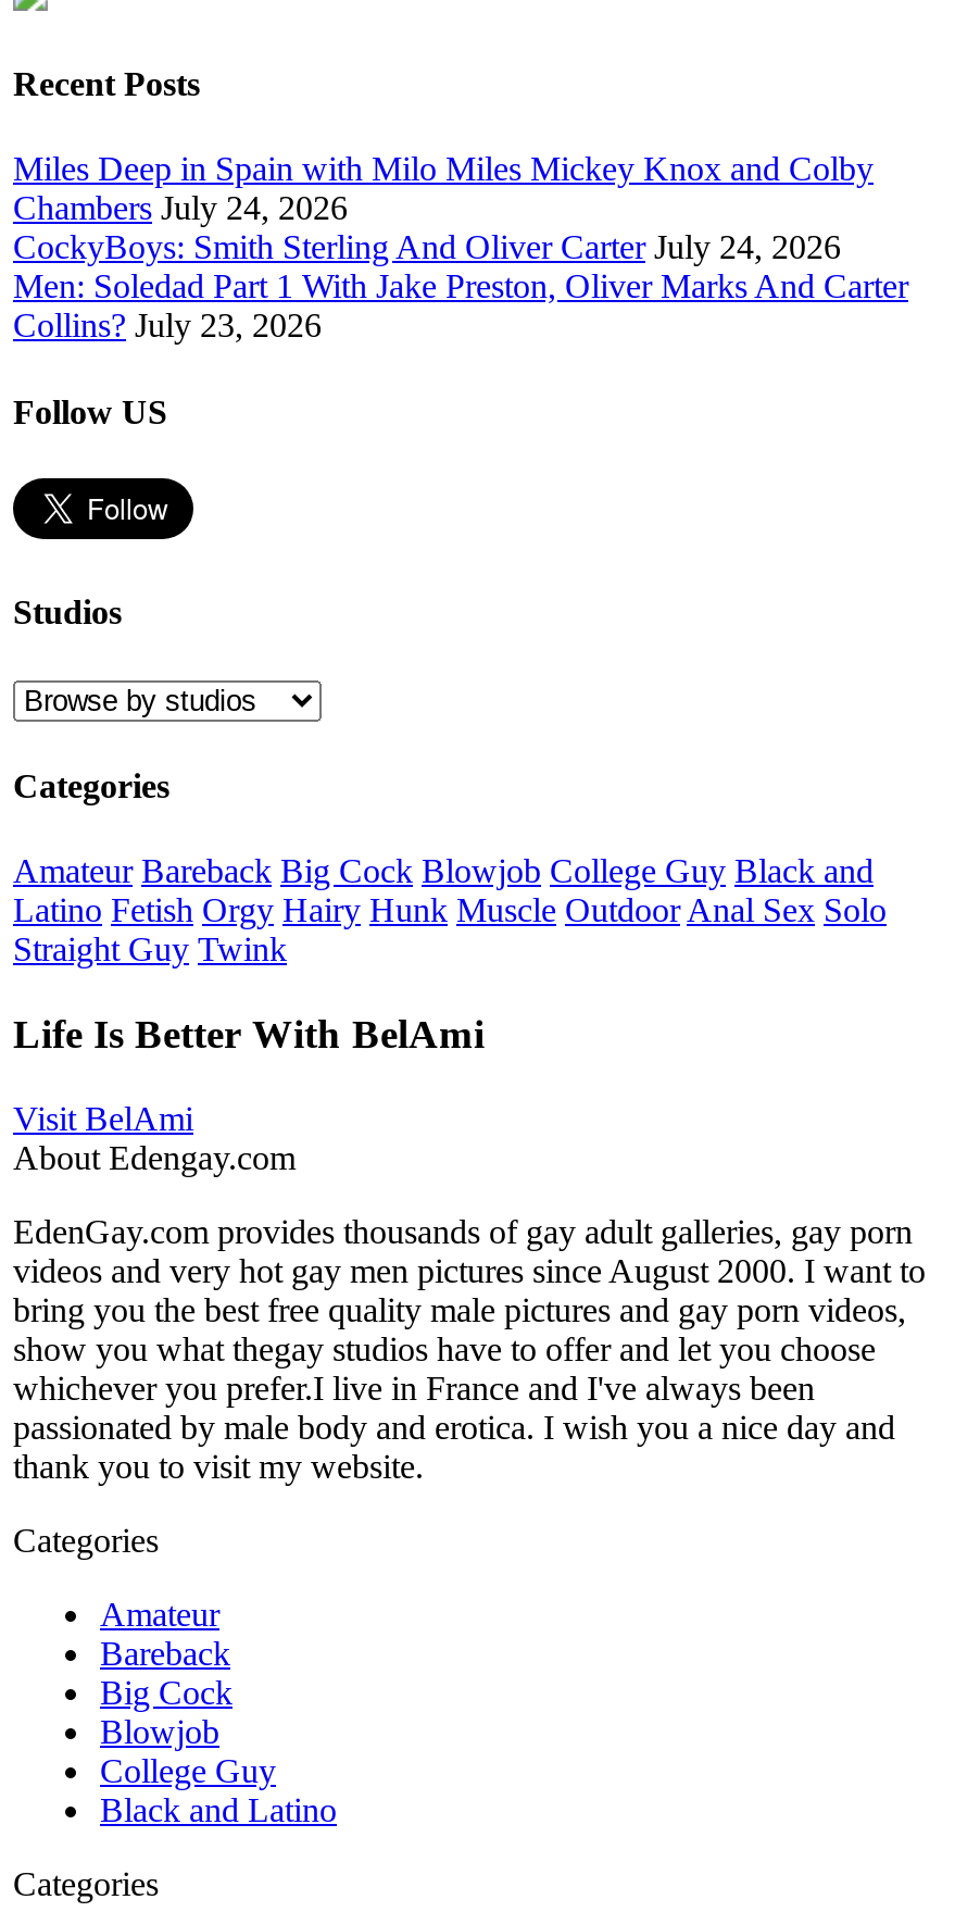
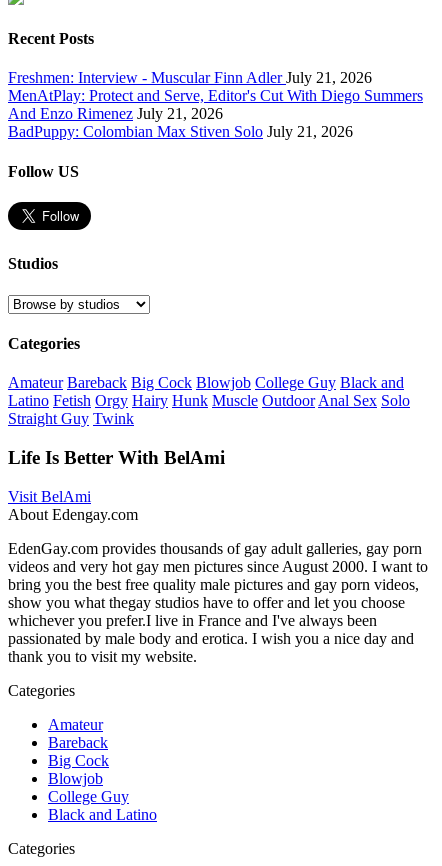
[13,151,908,345] Miles Deep in Spain with Milo Miles Mickey Knox and Colby | Chambers July 24, 2026 | CockyBoys: Smith Sterling And Oliver Carter July 24, 2026 | Men: Soledad Part 1 With Jake Preston, Oliver Marks And Carter | Collins? July 23, 2026 -> [8,69,423,140] Freshmen: Interview - Muscular Finn Adler July 21, 2026 | MenAtPlay: Protect and Serve, Editor's Cut With Diego Summers | And Enzo Rimenez July 21, 2026 | BadPuppy: Colombian Max Stiven Solo July 21, 2026

